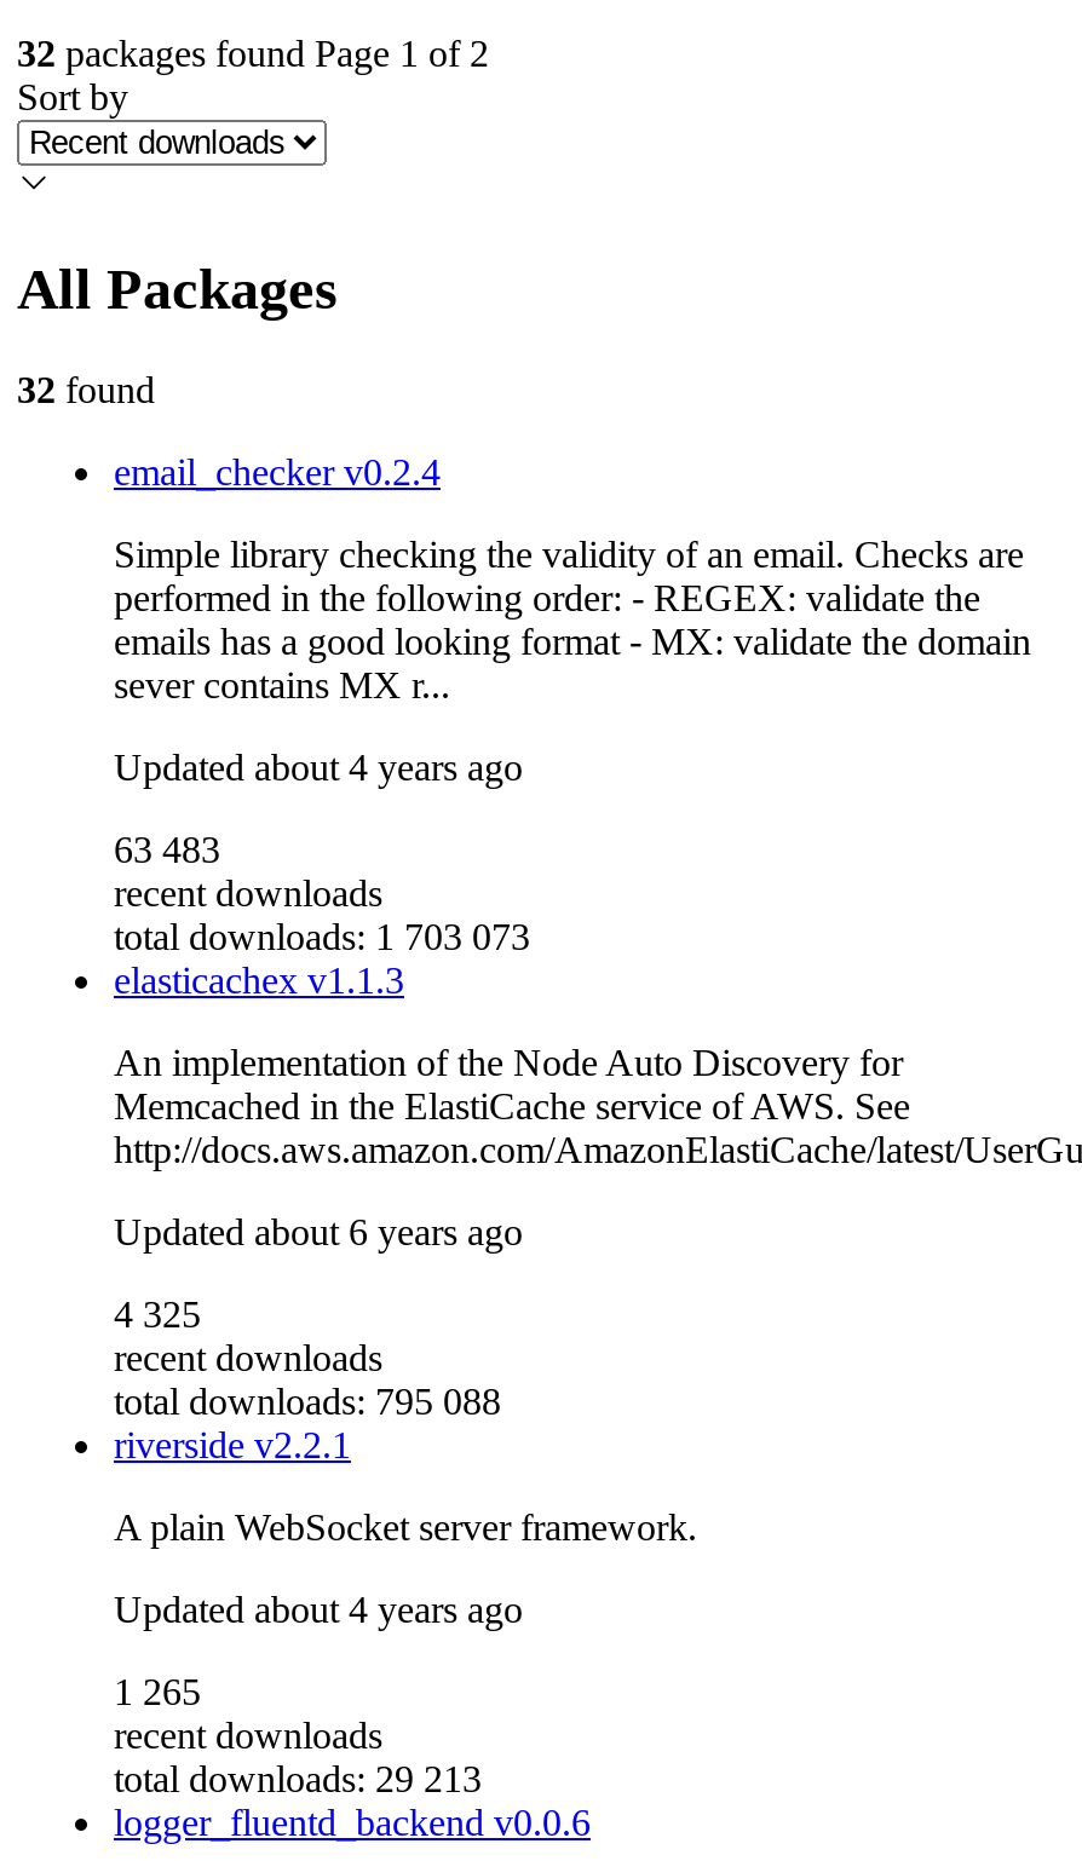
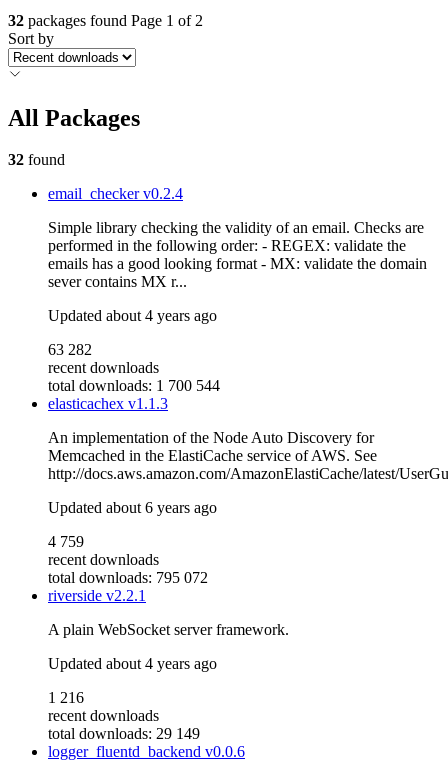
[114,830,220,871] 63 483 -> [48,341,92,358] 63 282
[114,917,530,958] total downloads: 1 703 073 -> [48,377,220,394] total downloads: 1 700 544
[114,1294,201,1336] 4 325 -> [48,533,84,550] 4 759
[114,1382,501,1423] total downloads: 795 088 -> [48,569,208,586] total downloads: 795 072
[114,1672,201,1713] 1 265 -> [48,689,84,706] 1 216
[114,1759,482,1800] total downloads: 29 213 -> [48,725,200,742] total downloads: 29 149

